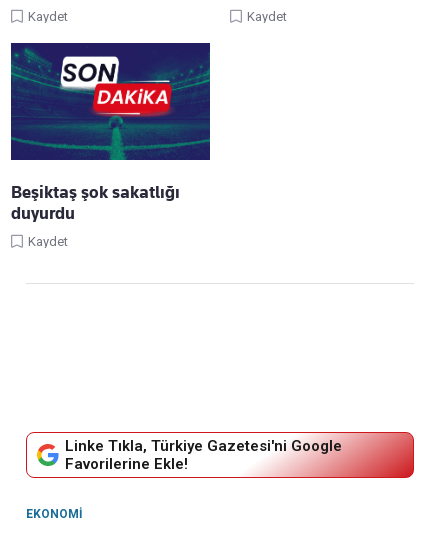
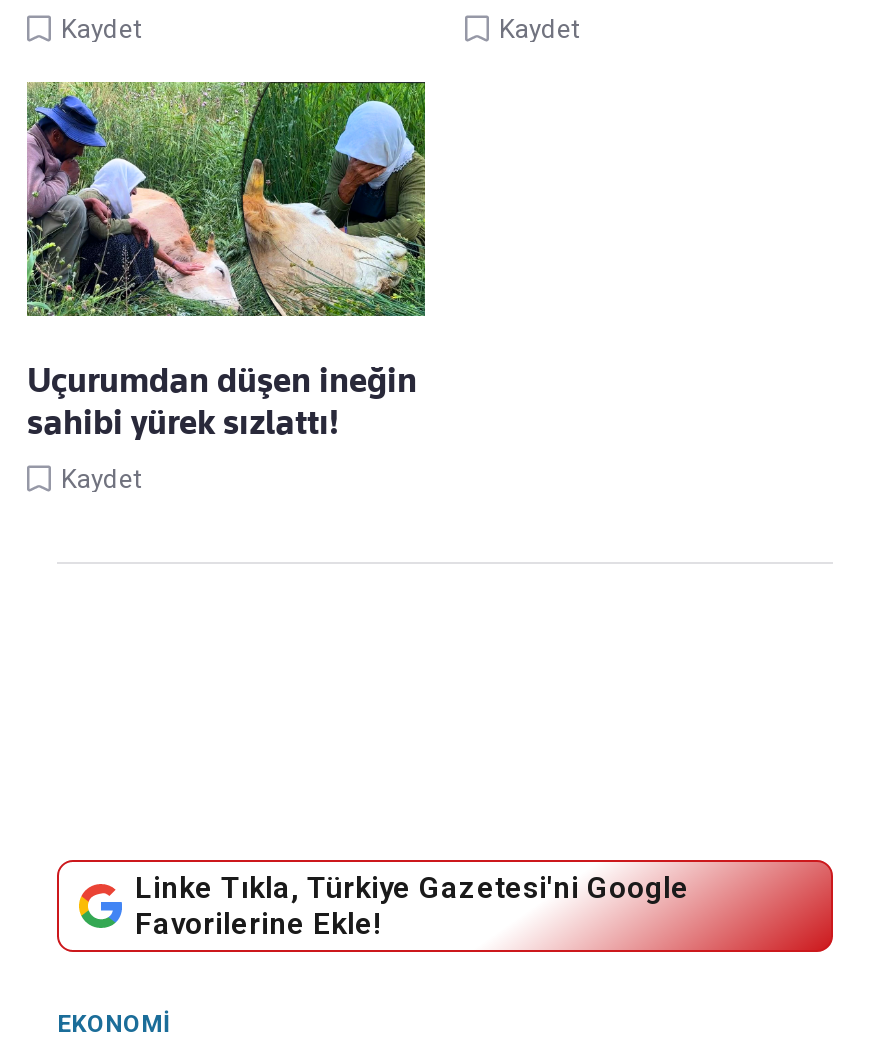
[10,42,211,223] [image] | Beşiktaş şok sakatlığı | duyurdu -> [25,80,427,441] [image] | Uçurumdan düşen ineğin | sahibi yürek sızlattı!

